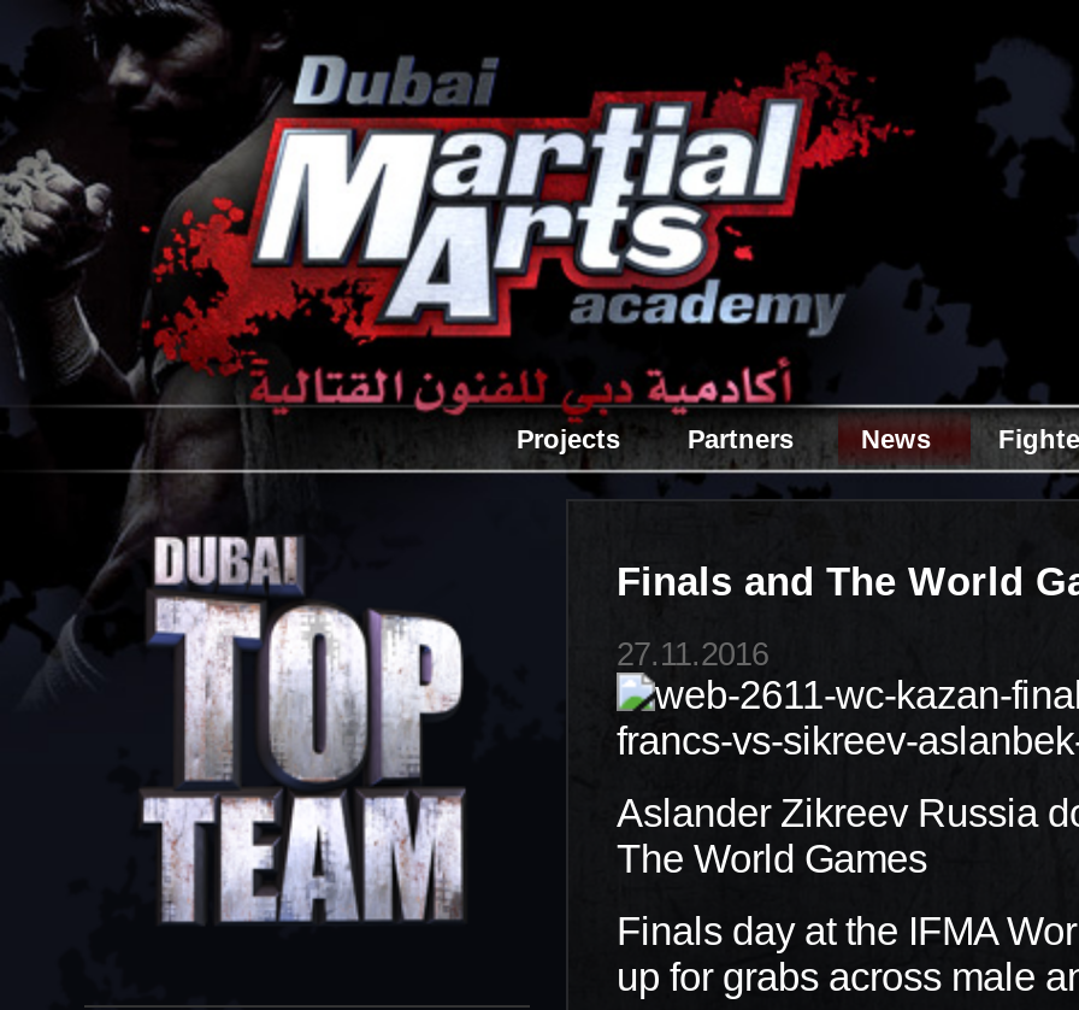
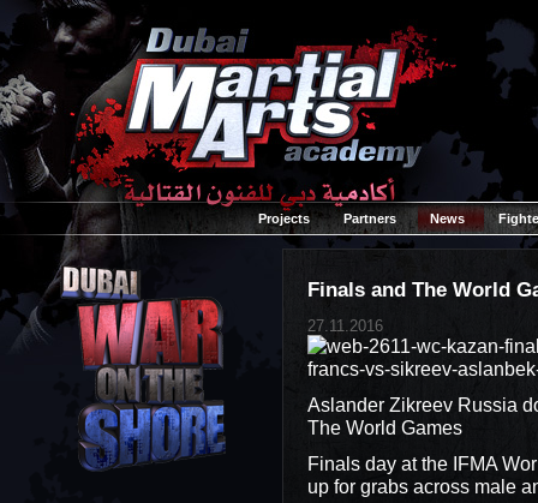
[125,535,465,945] [image] -> [61,265,231,472] [image]

